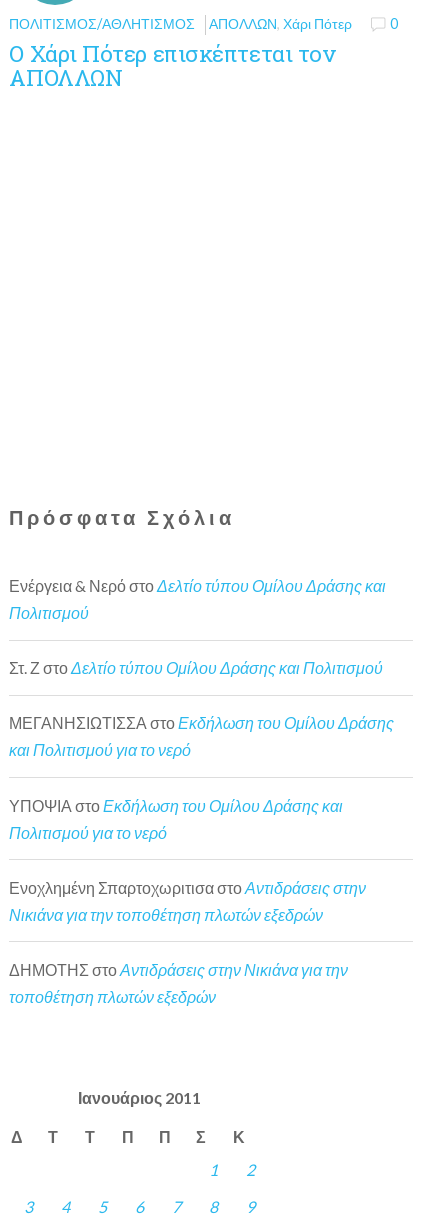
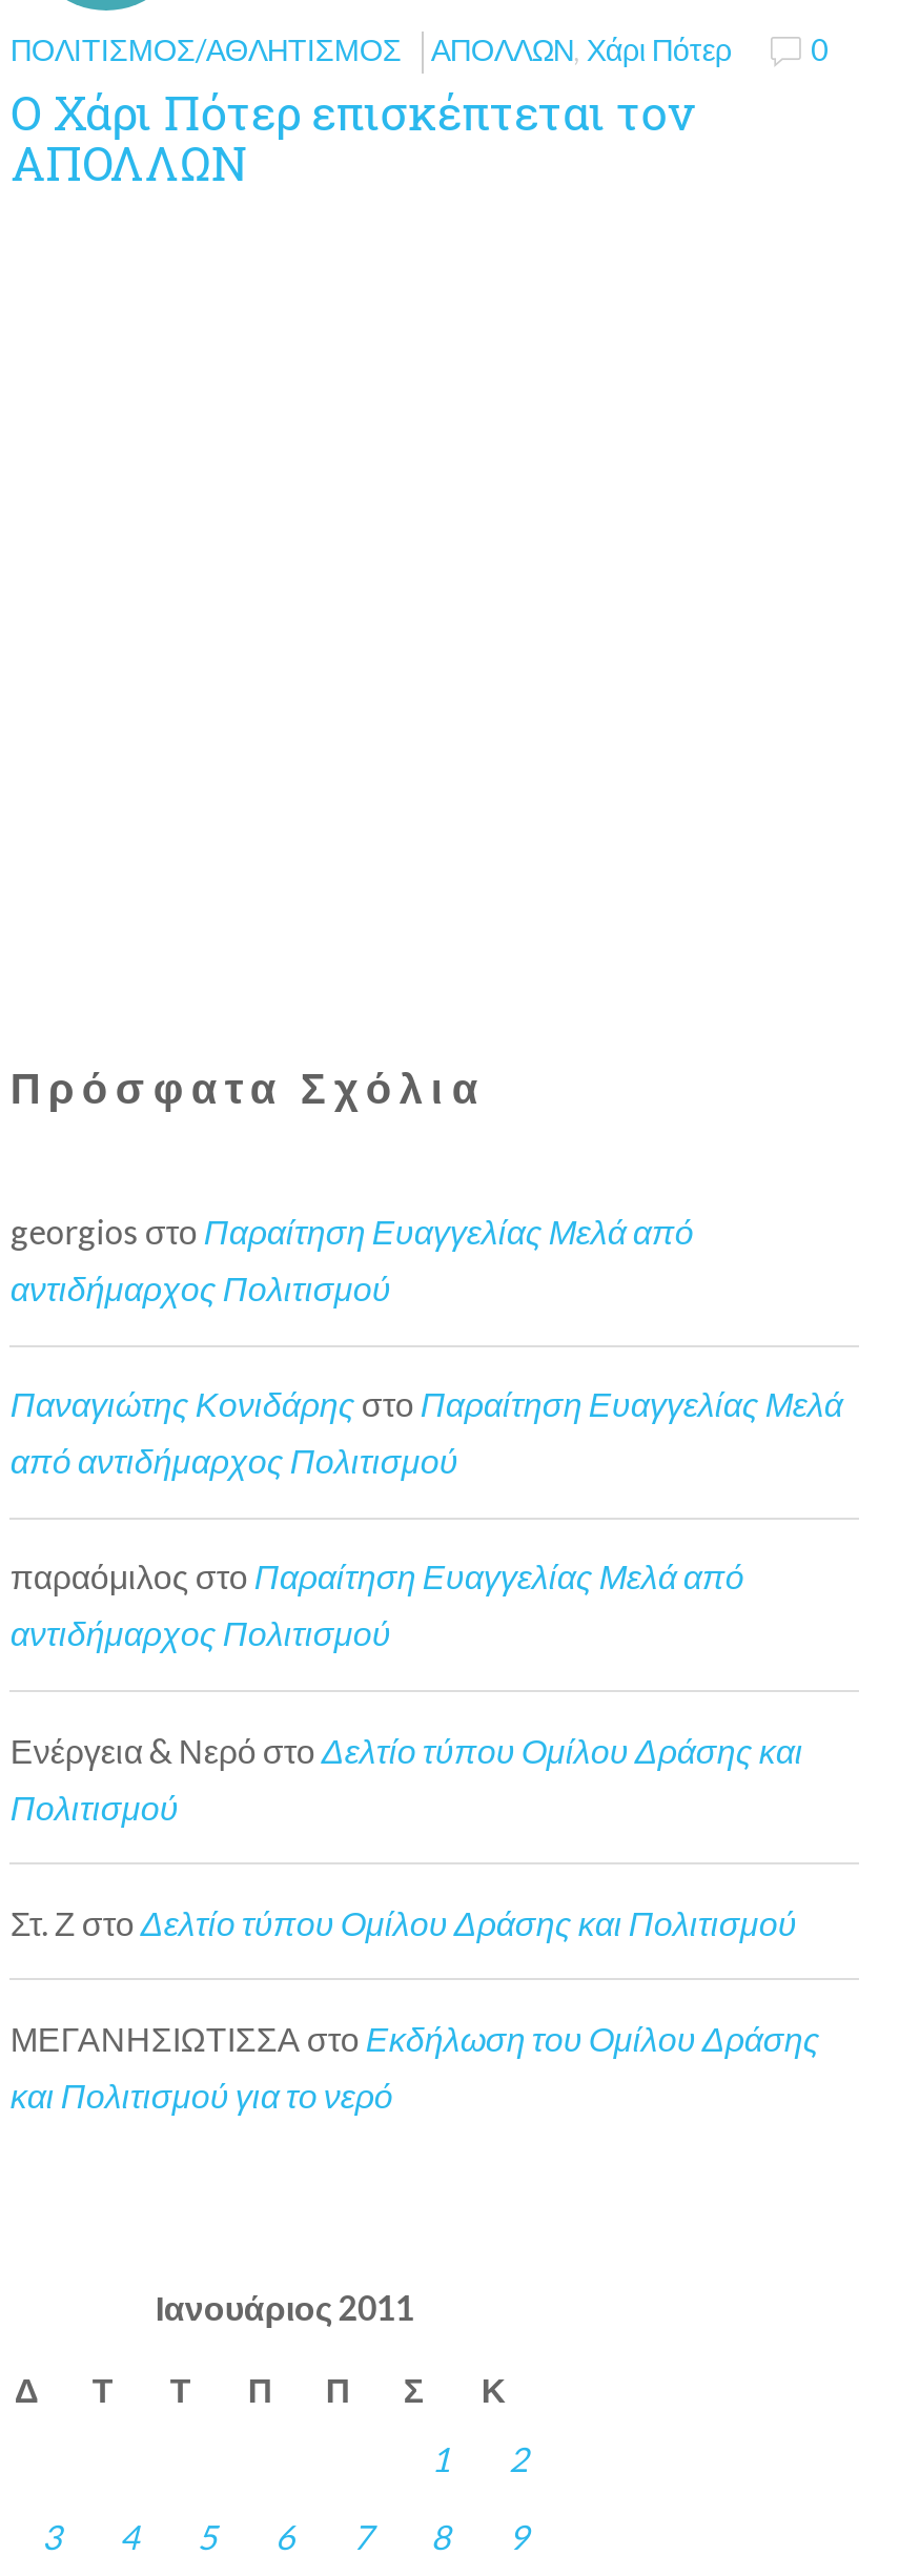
none -> [10,1211,843,1653] georgios στο Παραίτηση Ευαγγελίας Μελά από | αντιδήμαρχος Πολιτισμού | Παναγιώτης Κονιδάρης στο Παραίτηση Ευαγγελίας Μελά | από αντιδήμαρχος Πολιτισμού | παραόμιλος στο Παραίτηση Ευαγγελίας Μελά από | αντιδήμαρχος Πολιτισμού
moved [9,576,394,759] -> [10,1729,820,2114]: Ενέργεια & Νερό στο Δελτίο τύπου Ομίλου Δράσης και | Πολιτισμού | Στ. Ζ στο Δελτίο τύπου Ομίλου Δράσης και Πολιτισμού | ΜΕΓΑΝΗΣΙΩΤΙΣΣΑ στο Εκδήλωση του Ομίλου Δράσης | και Πολιτισμού για το νερό
[9,795,366,1006] ΥΠΟΨΙΑ στο Εκδήλωση του Ομίλου Δράσης και | Πολιτισμού για το νερό | Ενοχλημένη Σπαρτοχωριτισα στο Αντιδράσεις στην | Νικιάνα για την τοποθέτηση πλωτών εξεδρών | ΔΗΜΟΤΗΣ στο Αντιδράσεις στην Νικιάνα για την | τοποθέτηση πλωτών εξεδρών -> none

